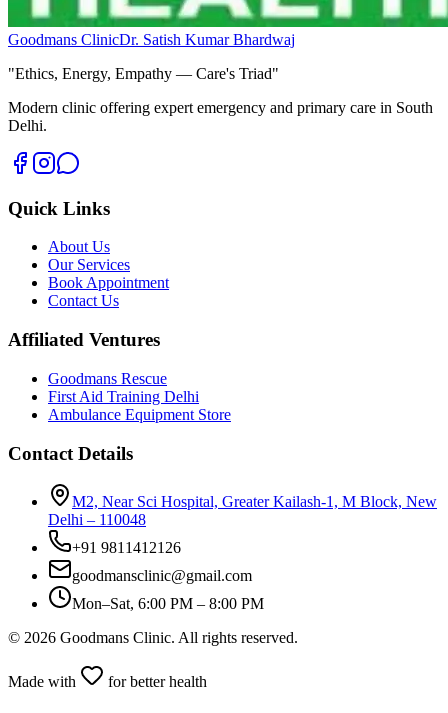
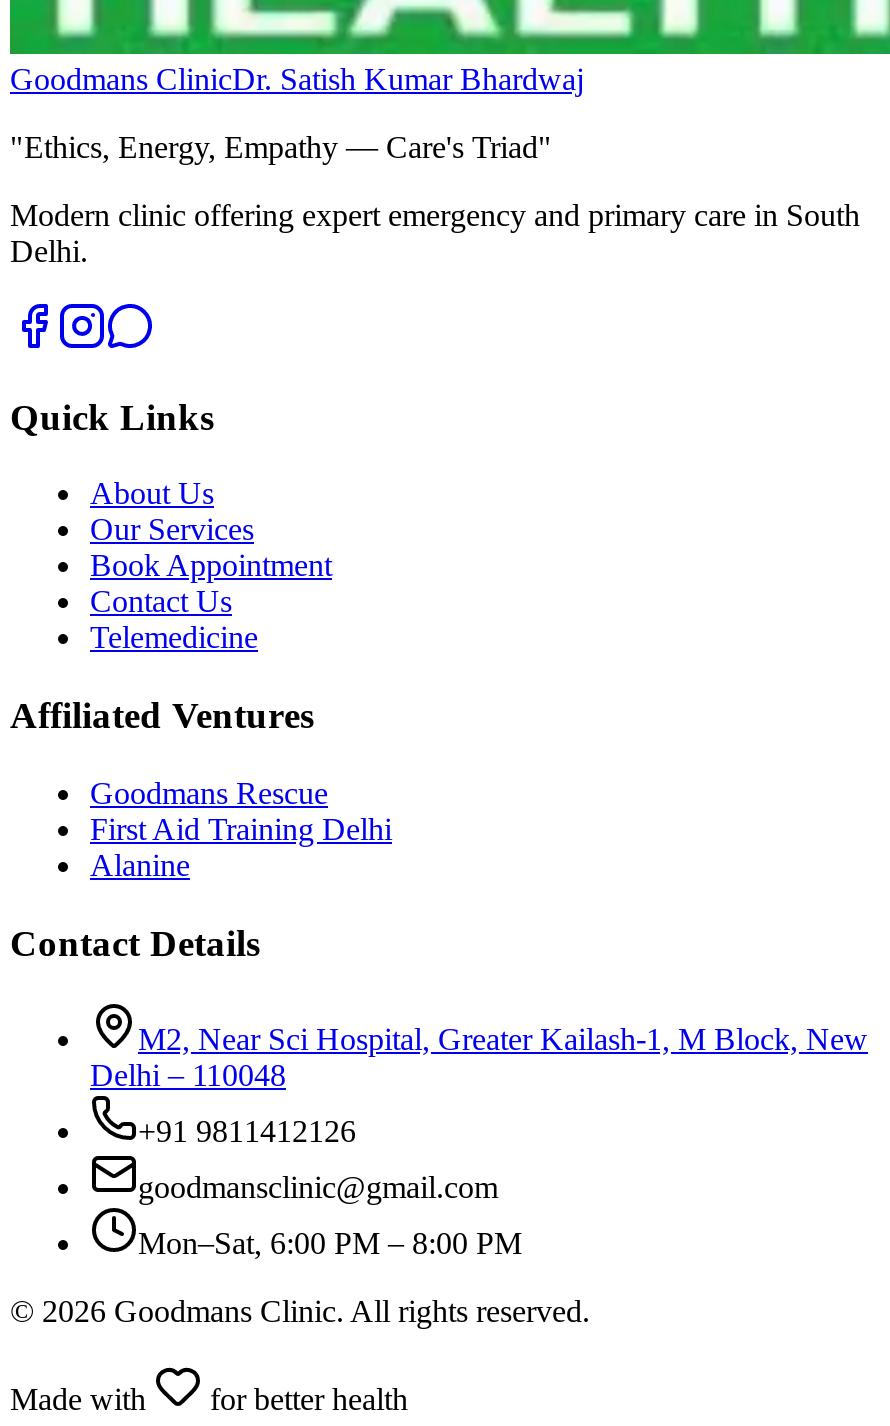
none -> [90,621,258,655] Telemedicine
[48,406,231,423] Ambulance Equipment Store -> [90,848,190,882] Alanine

